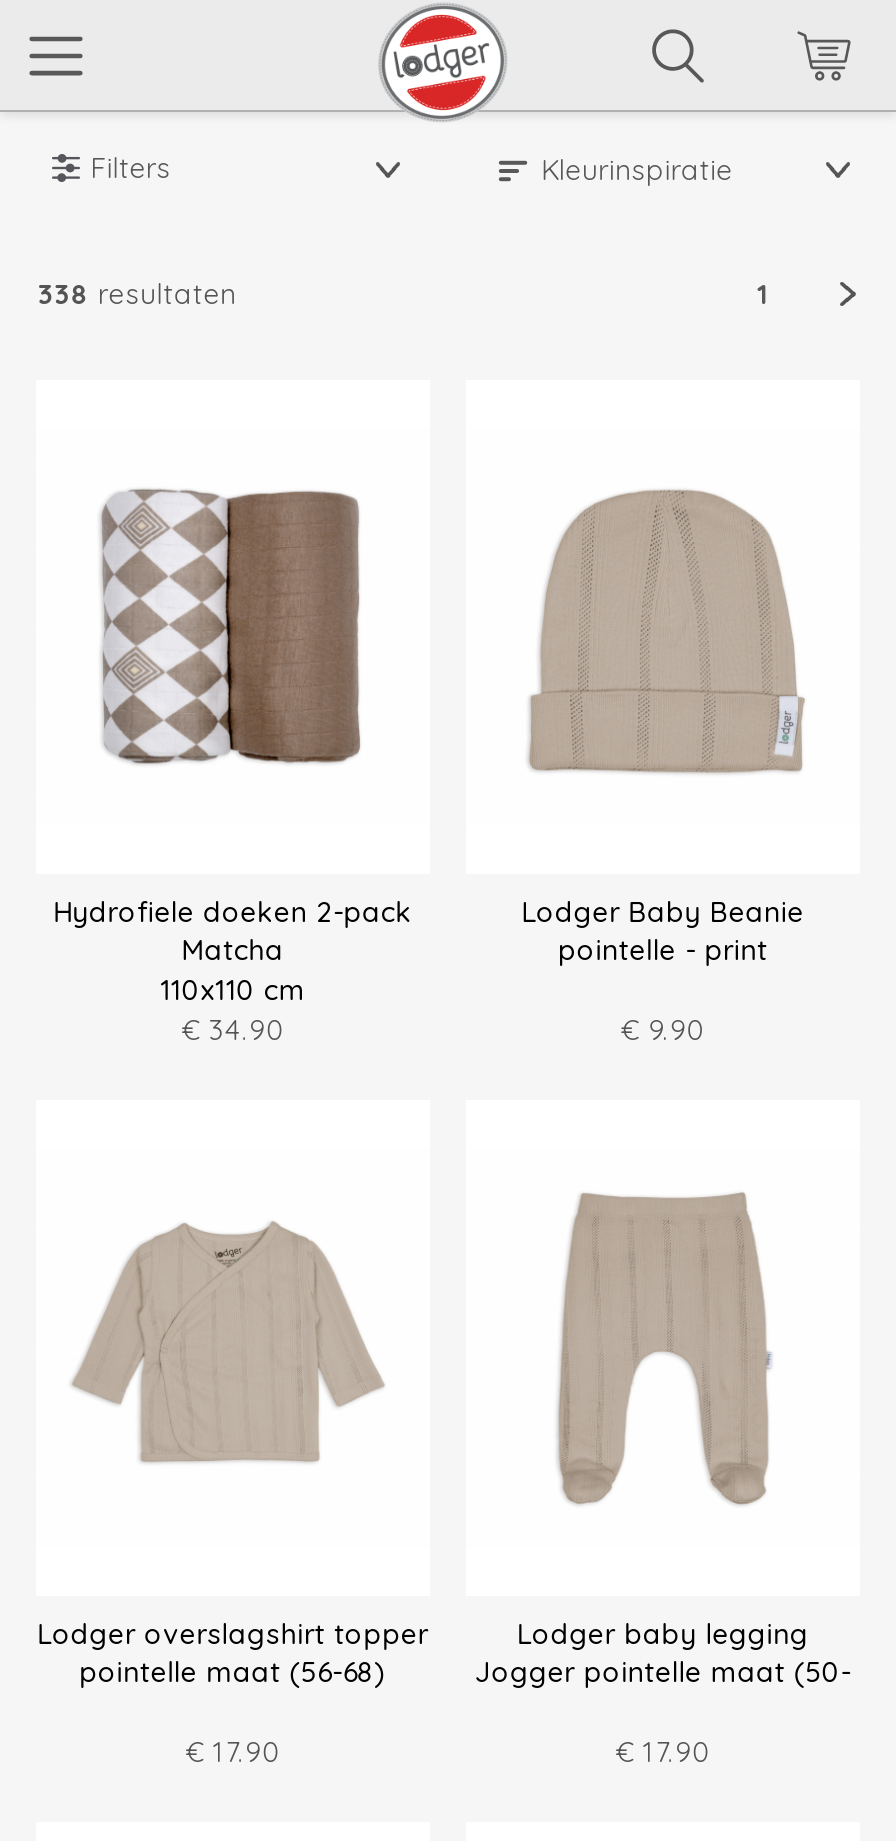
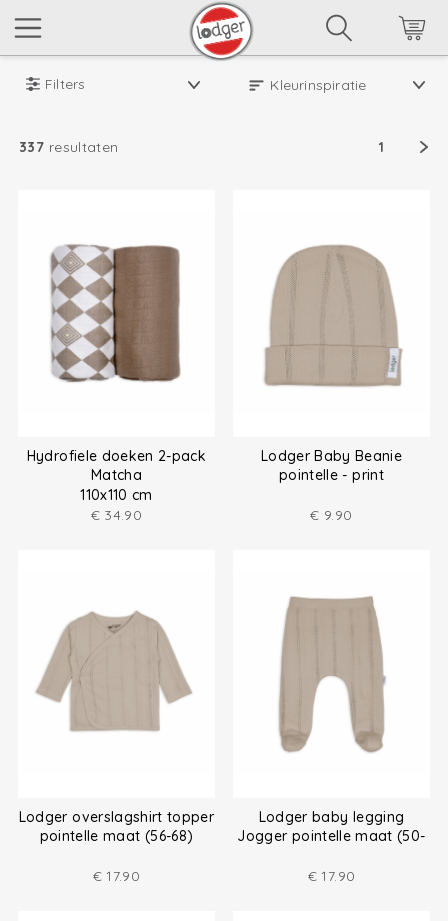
[38,277,237,313] 338 resultaten -> [19,138,118,156] 337 resultaten

